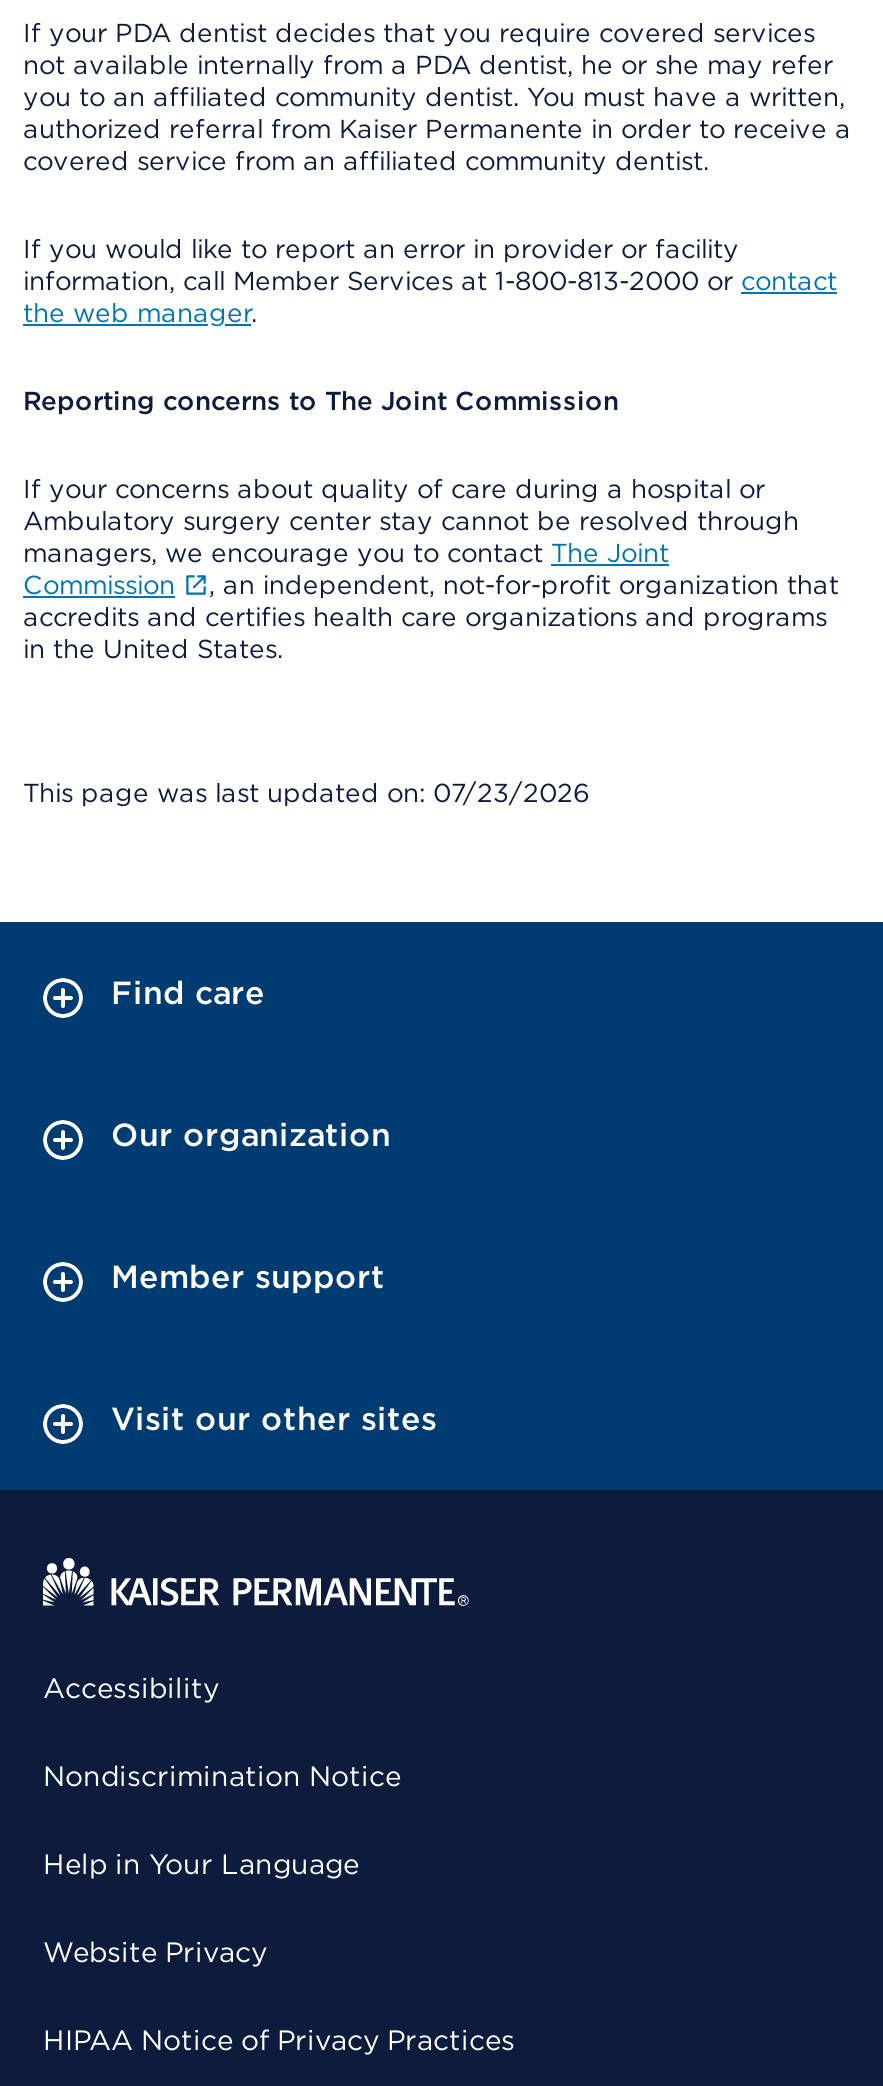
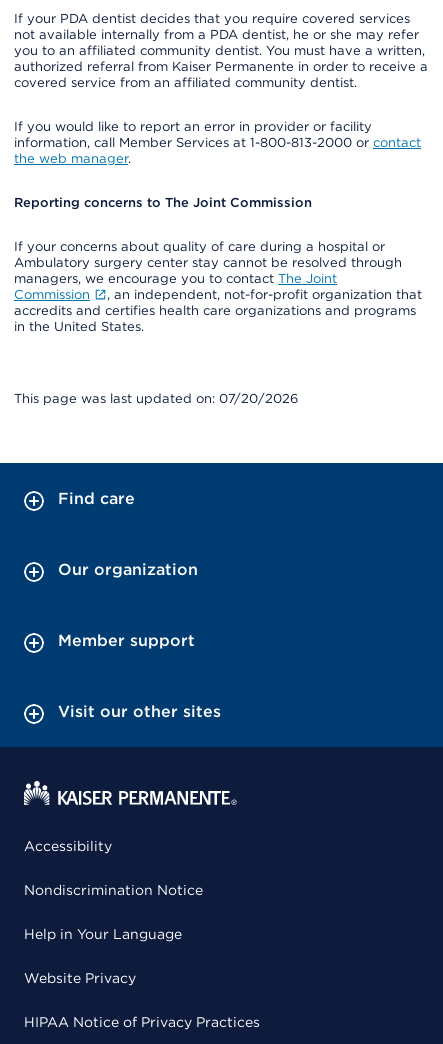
[23,778,589,808] This page was last updated on: 07/23/2026 -> [14,391,298,406] This page was last updated on: 07/20/2026

